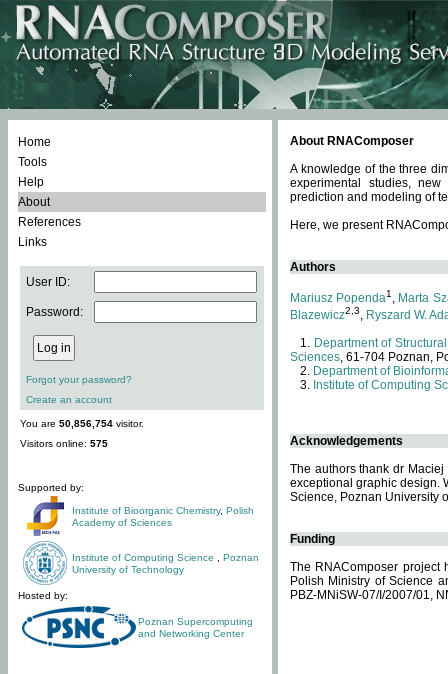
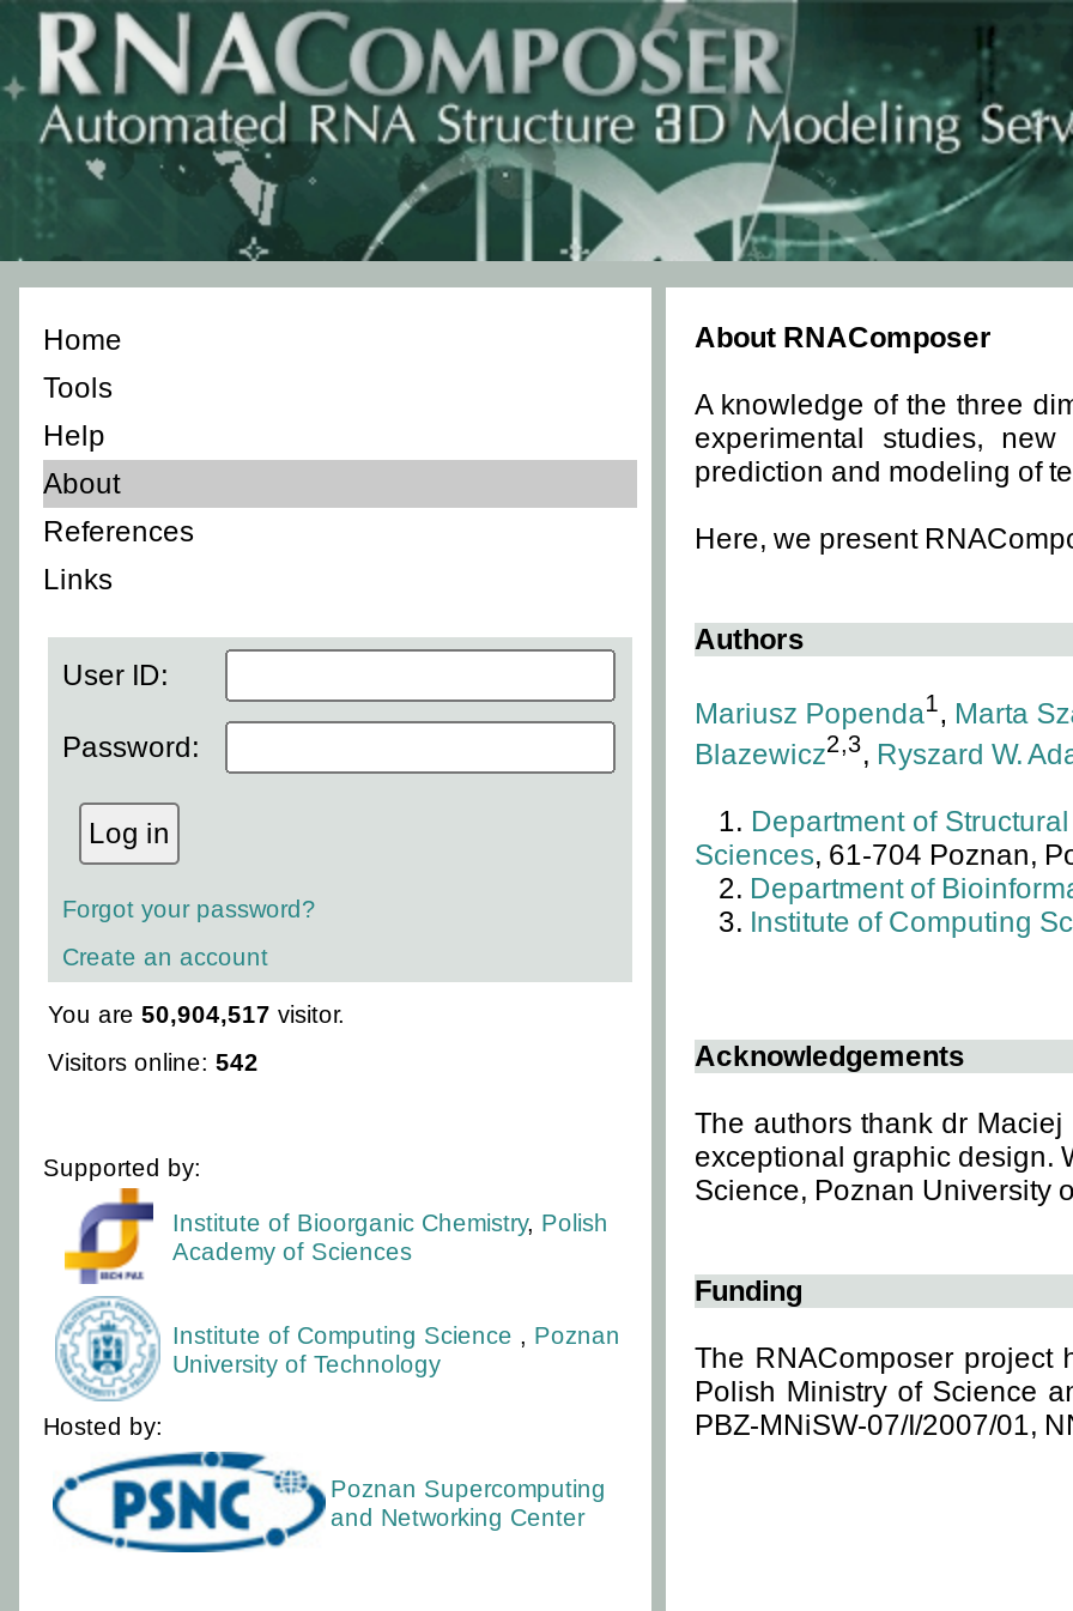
[20,418,144,429] You are 50,856,754 visitor. -> [48,1001,345,1028] You are 50,904,517 visitor.
[20,438,108,449] Visitors online: 575 -> [48,1049,259,1076] Visitors online: 542

